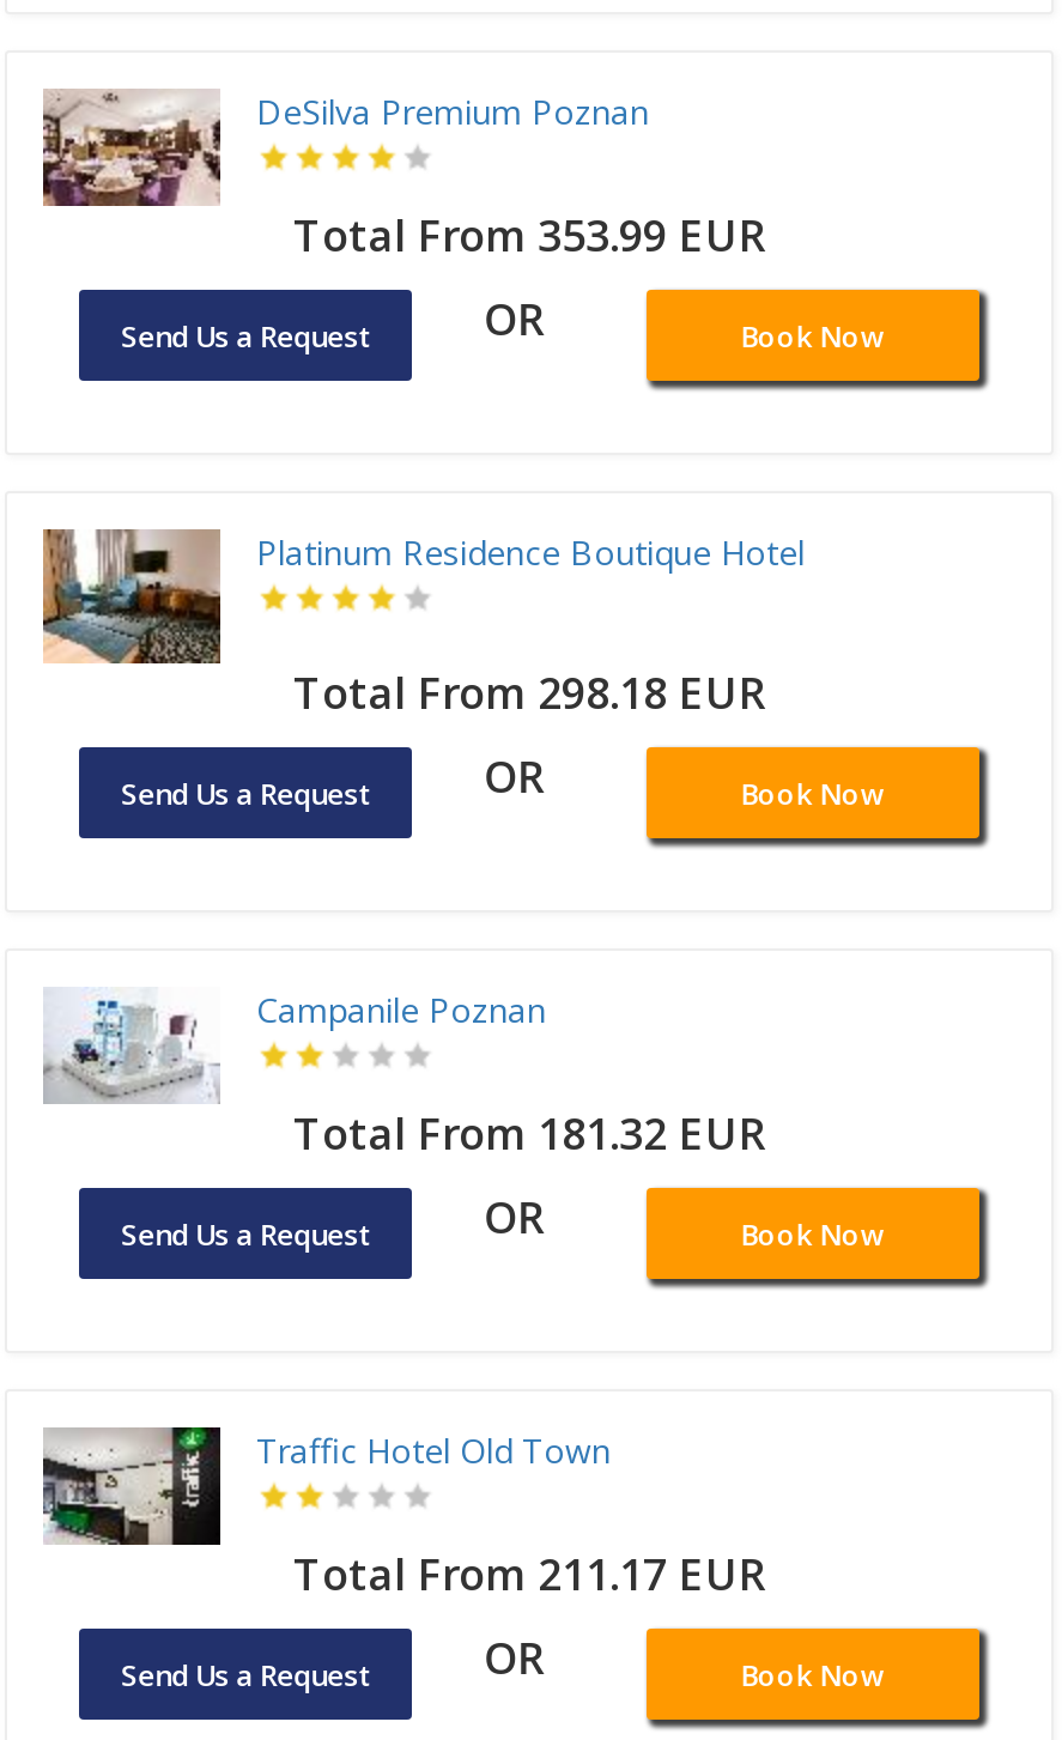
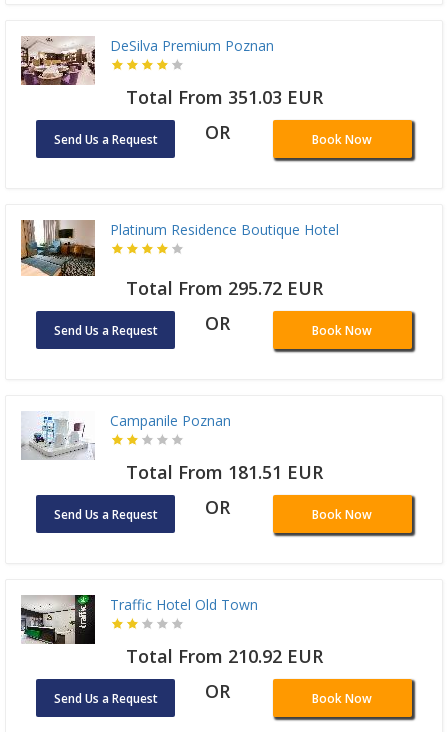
[293,207,765,264] Total From 353.99 EUR -> [125,85,322,109] Total From 351.03 EUR
[293,664,765,722] Total From 298.18 EUR -> [125,276,322,300] Total From 295.72 EUR
[293,1105,765,1162] Total From 181.32 EUR -> [125,460,322,484] Total From 181.51 EUR
[293,1546,765,1603] Total From 211.17 EUR -> [125,644,322,668] Total From 210.92 EUR

